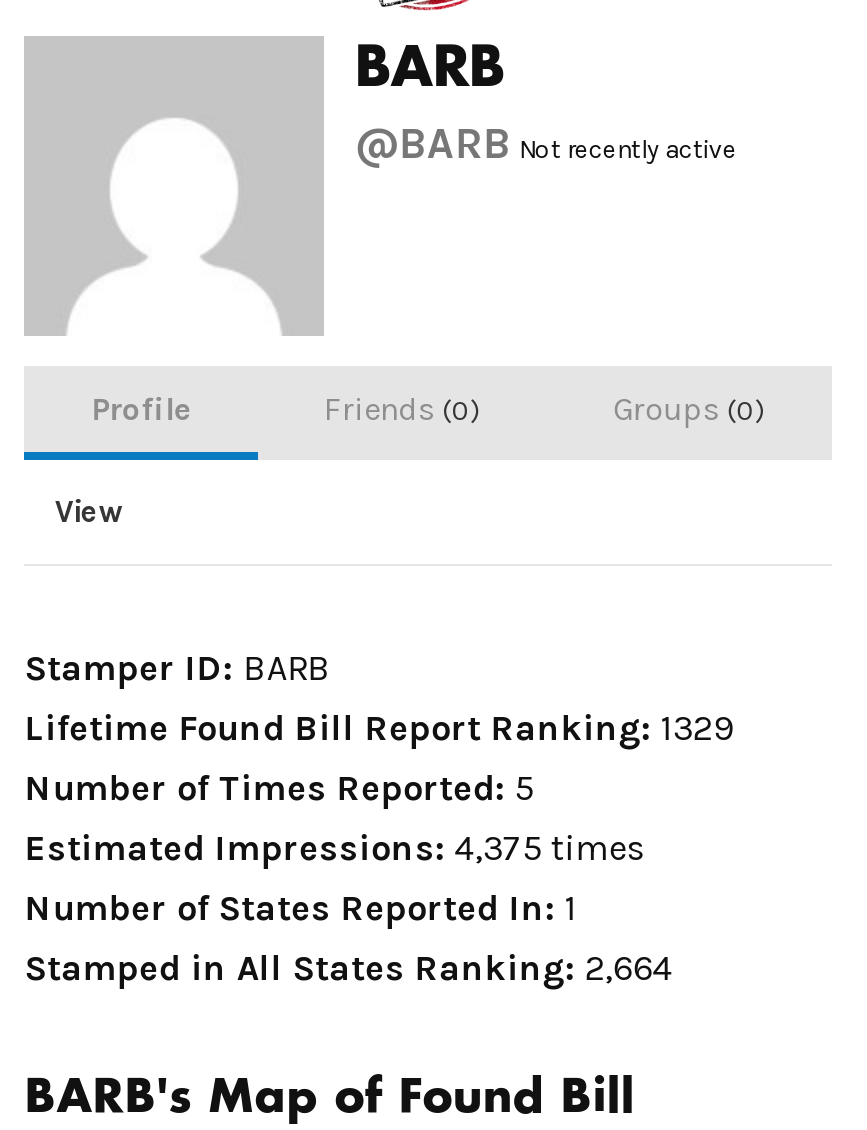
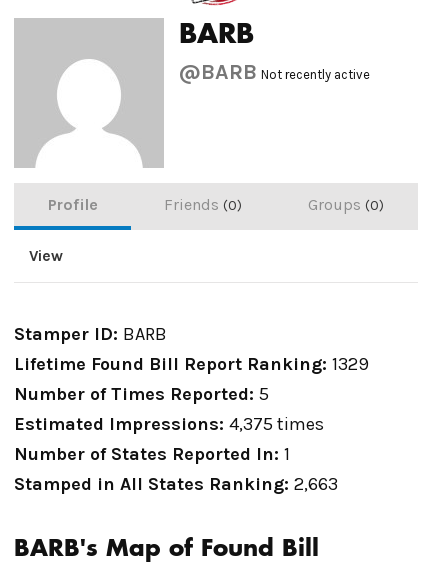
[25,946,673,990] Stamped in All States Ranking: 2,664 -> [14,473,338,495] Stamped in All States Ranking: 2,663

